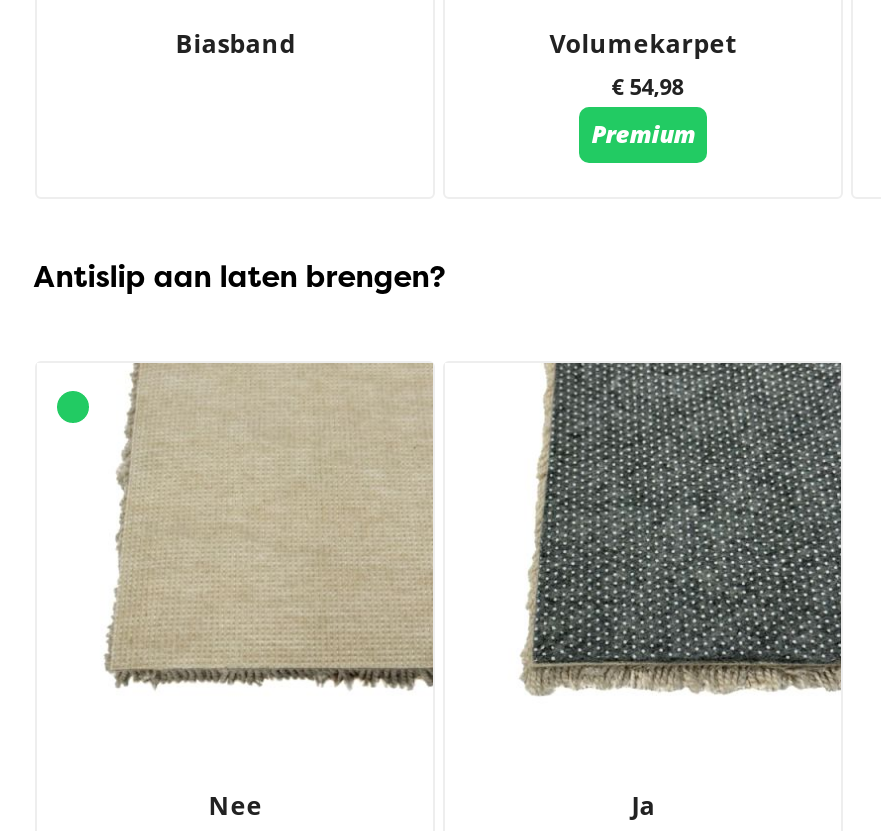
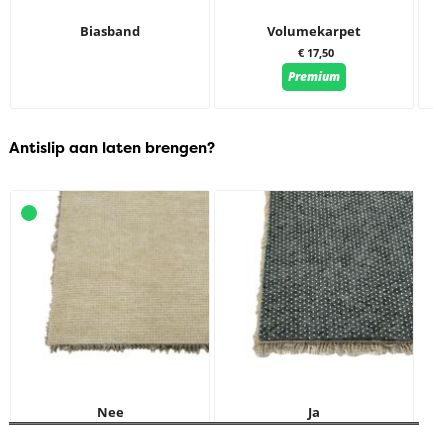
[611,71,683,101] € 54,98 -> [298,45,334,60] € 17,50

